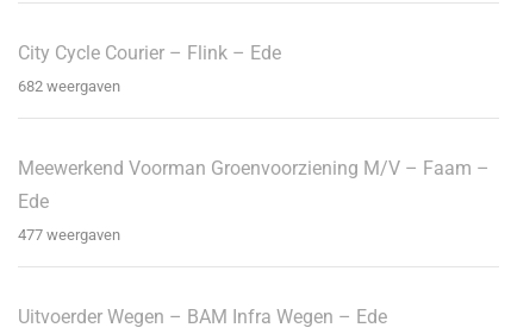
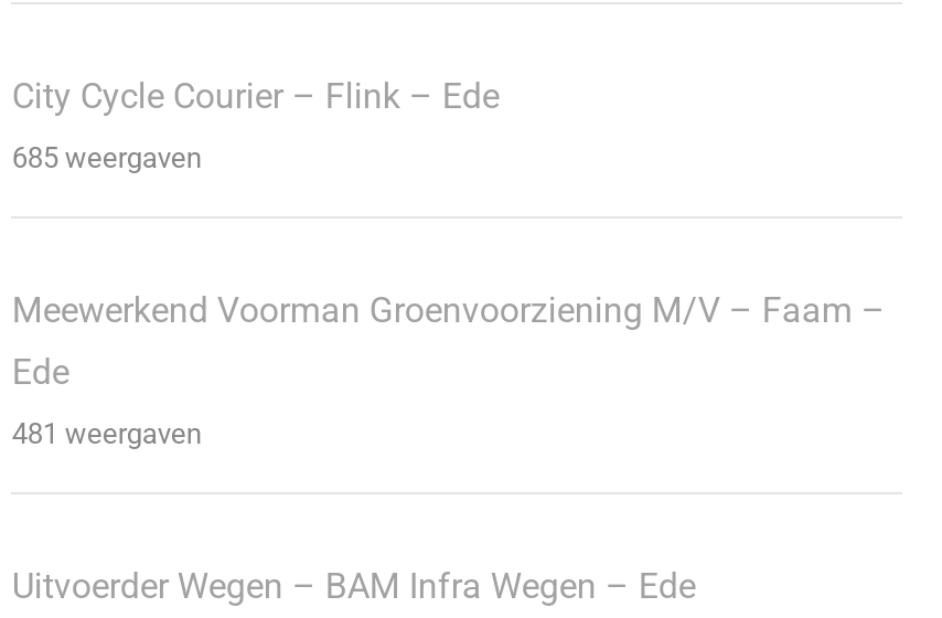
[18,77,121,95] 682 weergaven -> [12,141,202,174] 685 weergaven
[18,226,121,243] 477 weergaven -> [12,417,202,450] 481 weergaven

